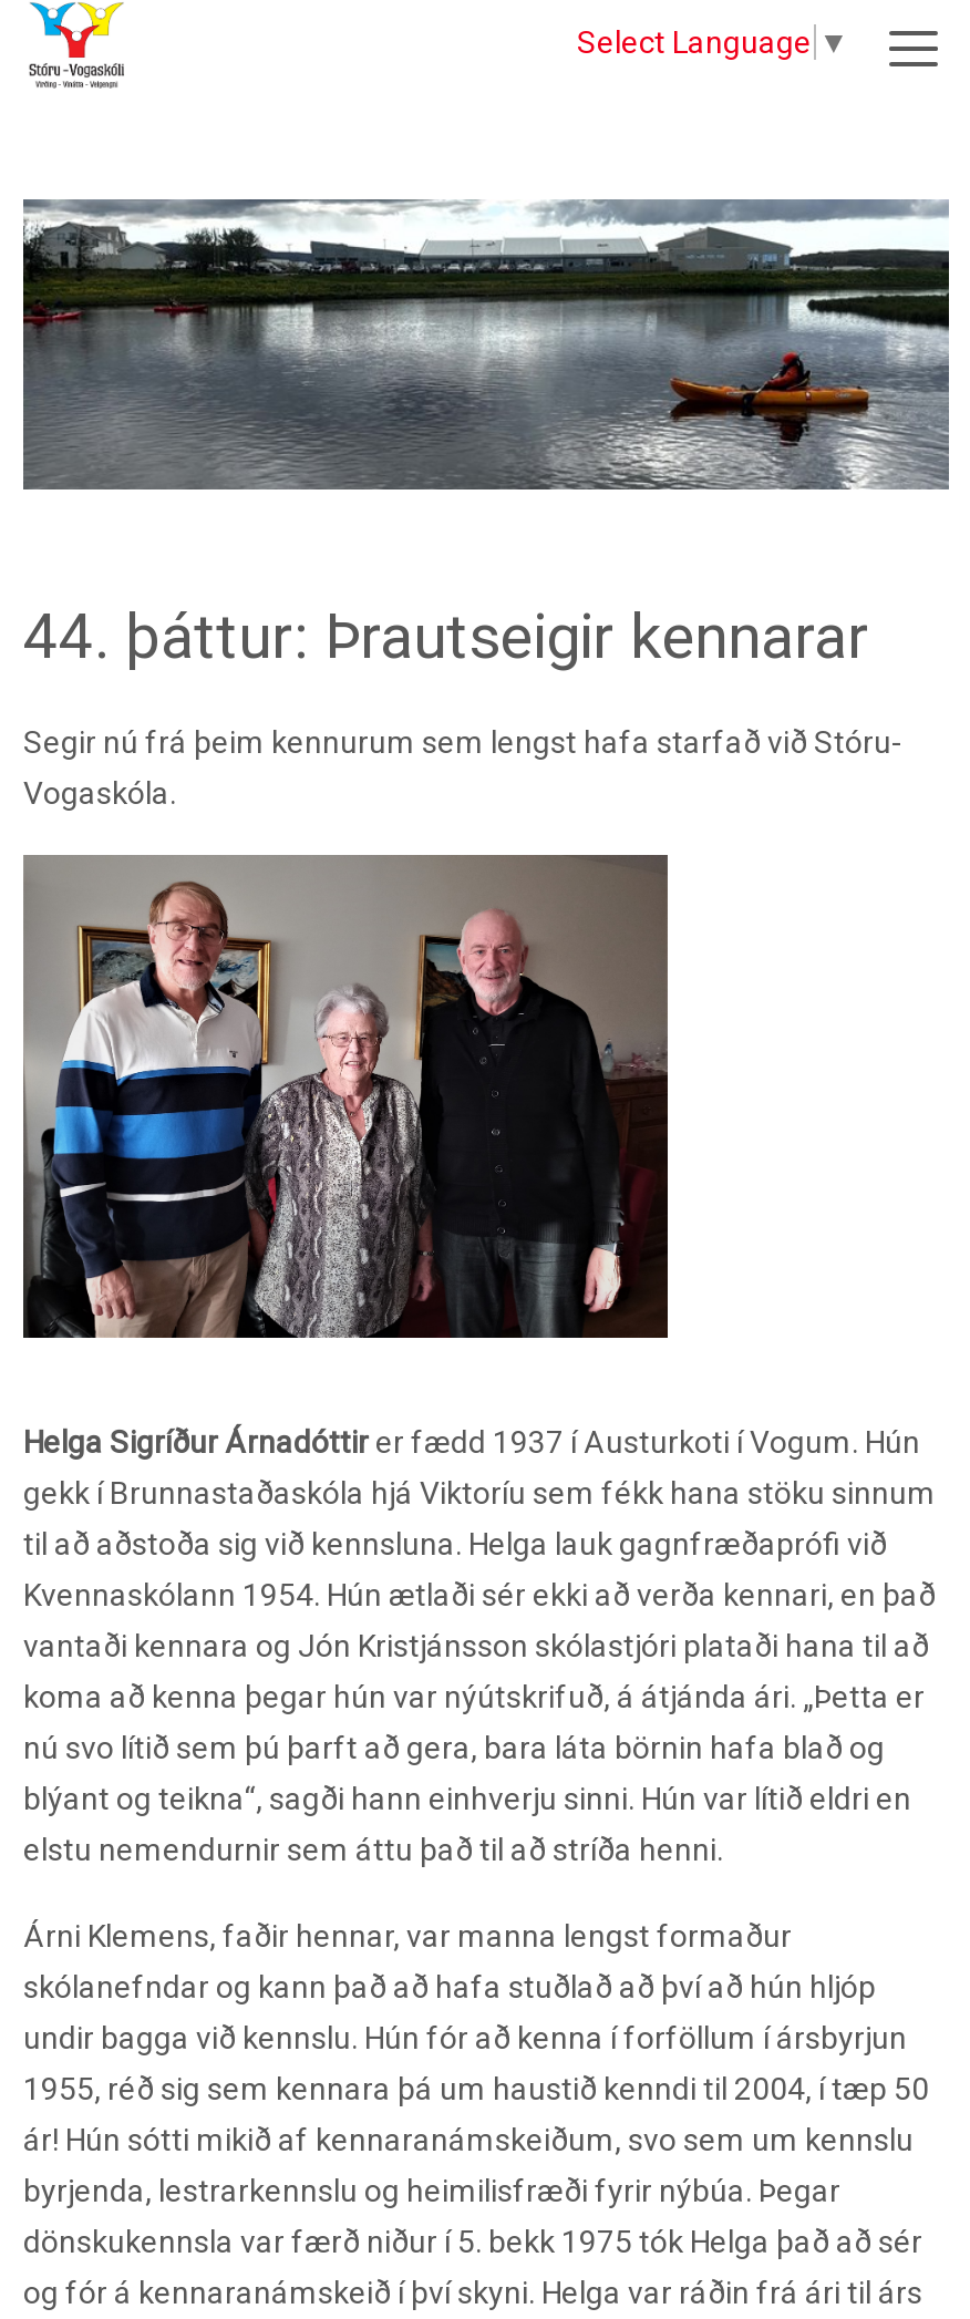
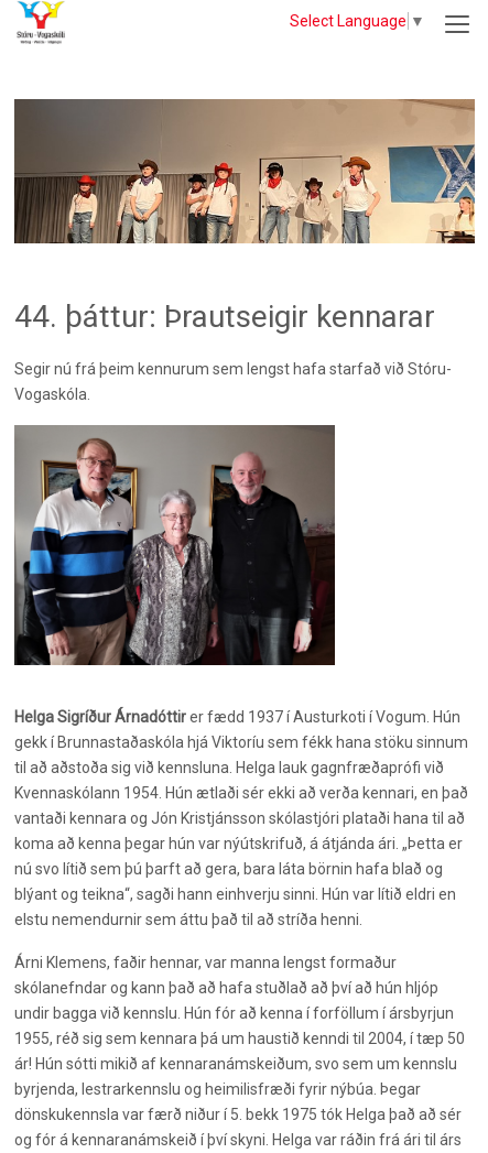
[23,199,951,492] [image] -> [14,98,476,244] [image]

